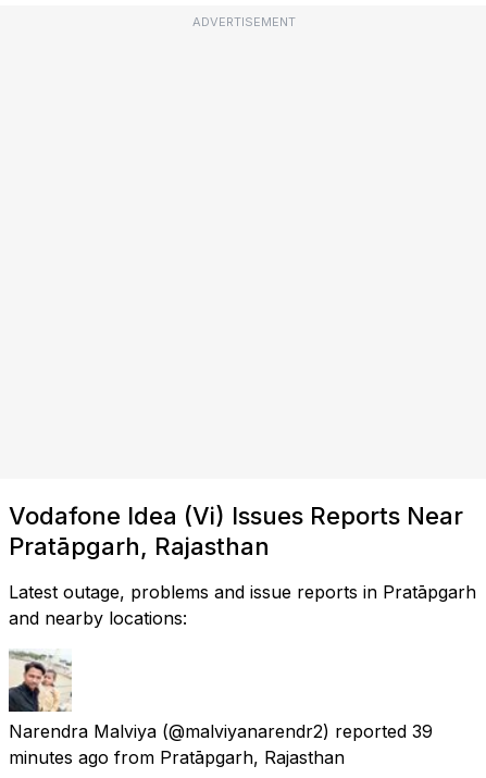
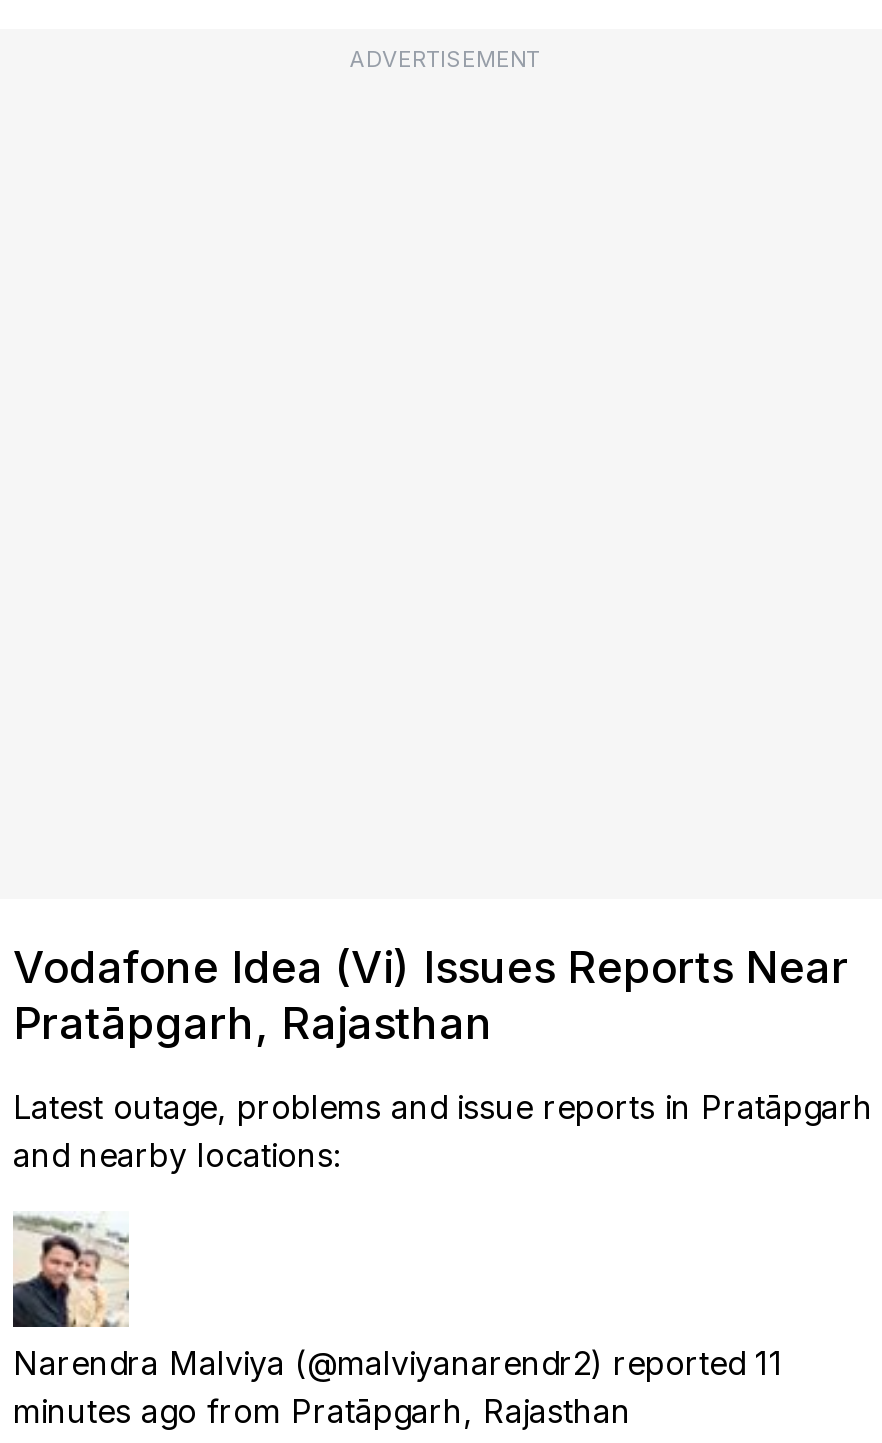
[9,720,433,742] Narendra Malviya (@malviyanarendr2) reported 39 -> [13,1343,783,1383] Narendra Malviya (@malviyanarendr2) reported 11

